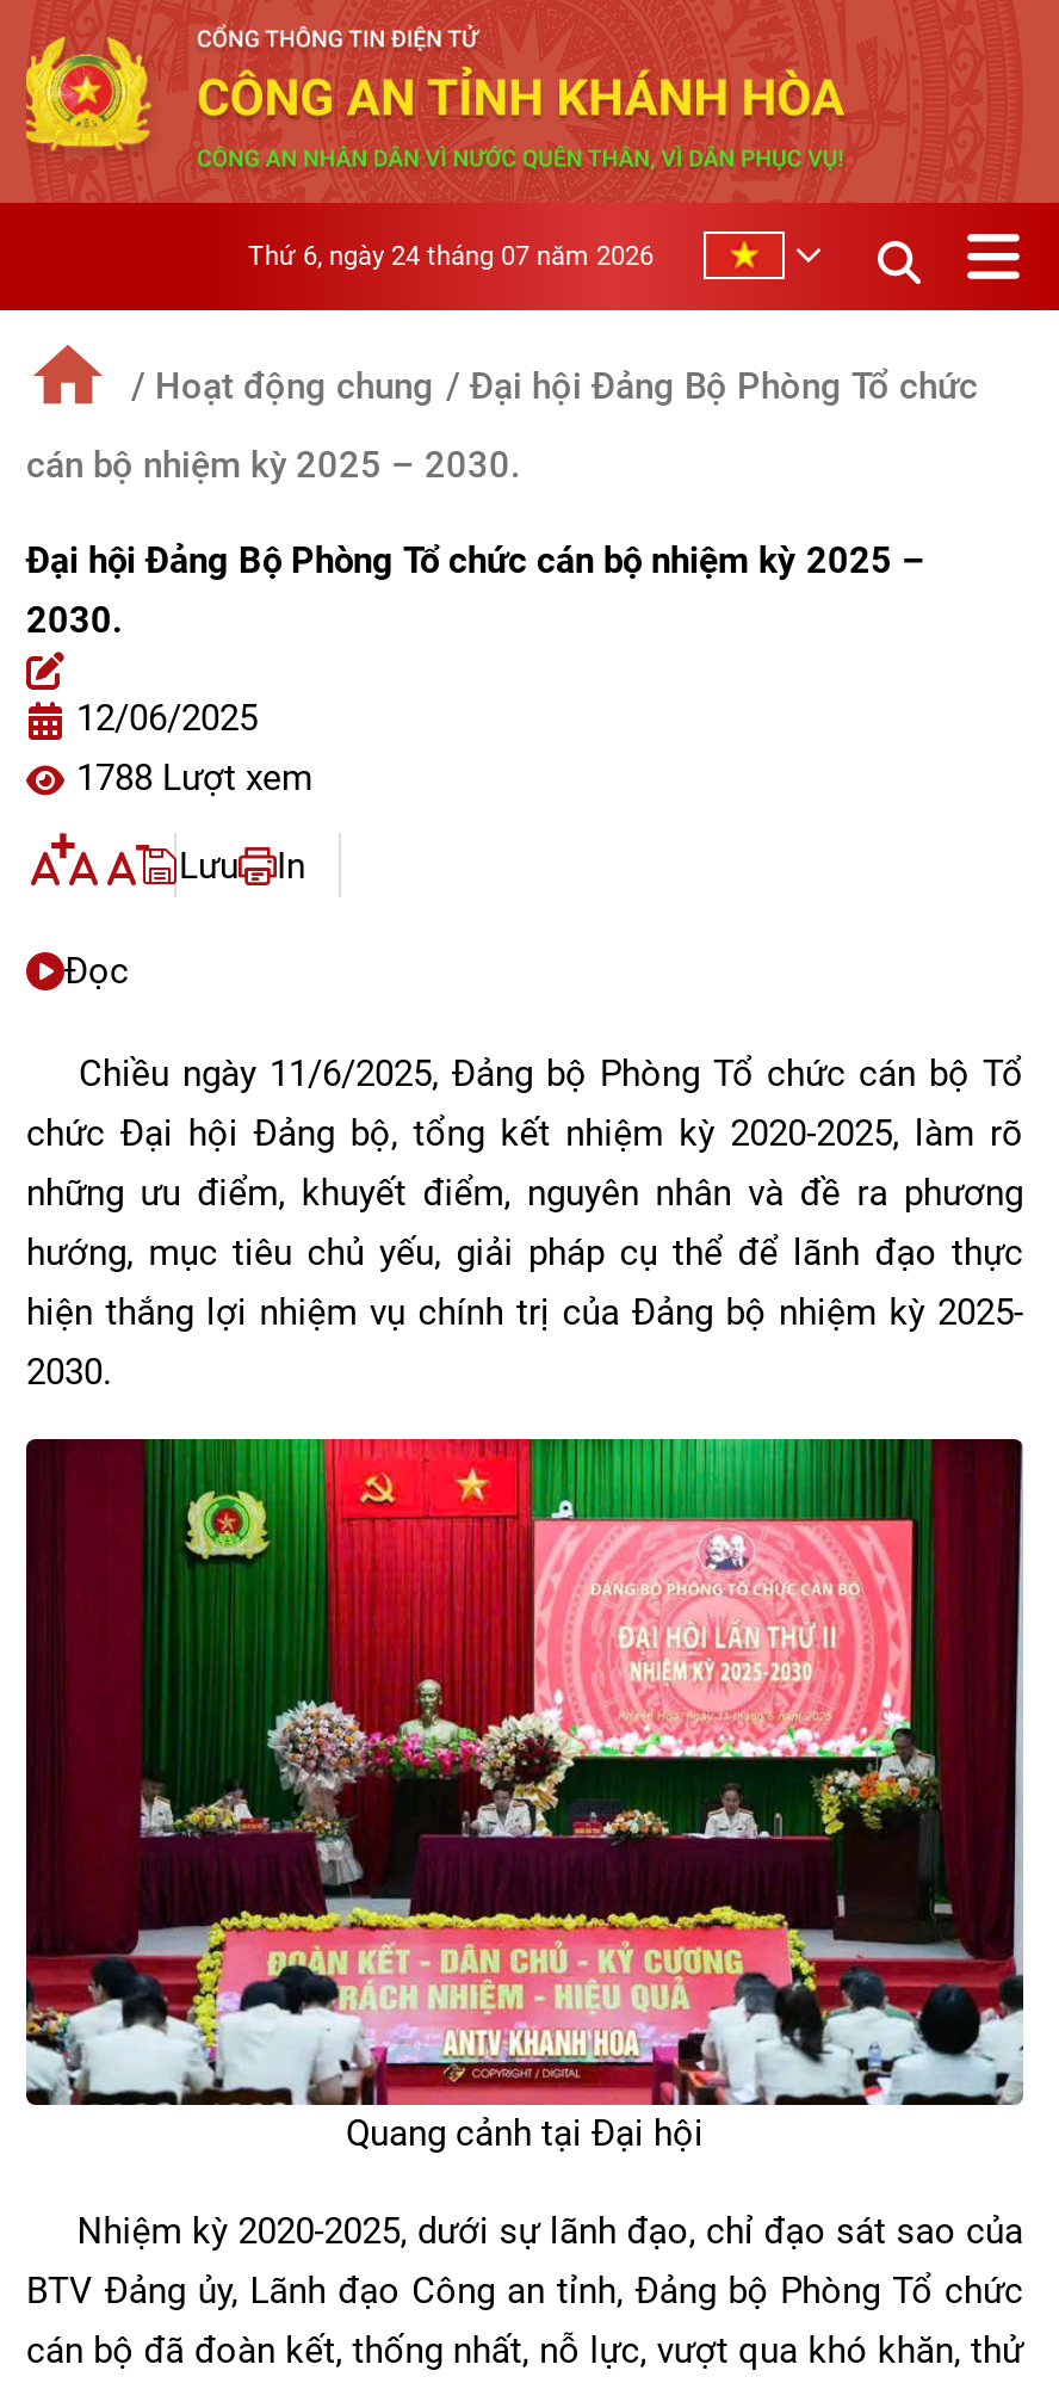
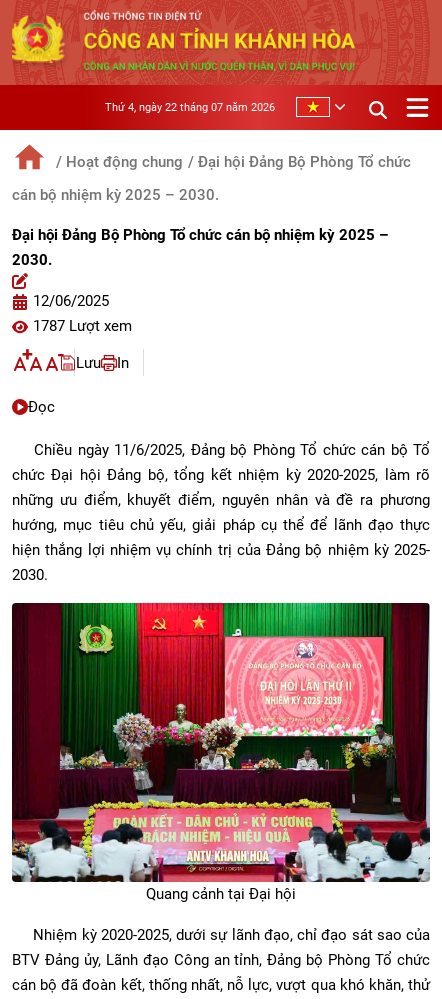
[248,240,654,271] Thứ 6, ngày 24 tháng 07 năm 2026 -> [105,100,275,113] Thứ 4, ngày 22 tháng 07 năm 2026
[76,757,312,800] 1788 Lượt xem -> [33,317,132,335] 1787 Lượt xem

